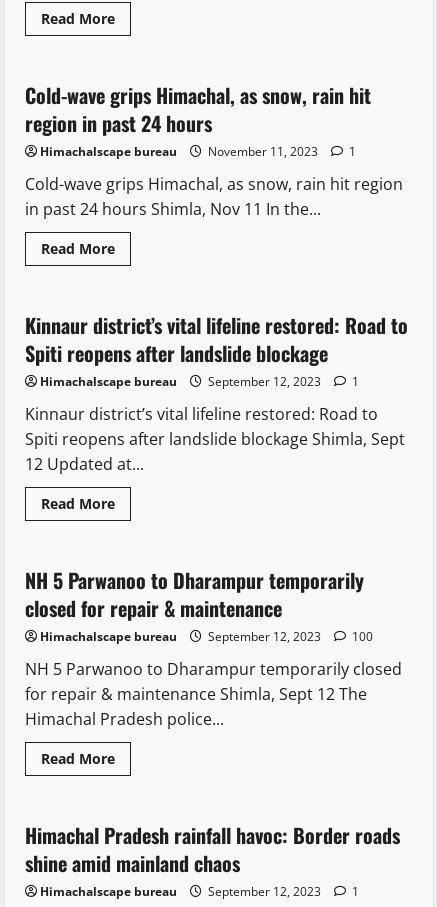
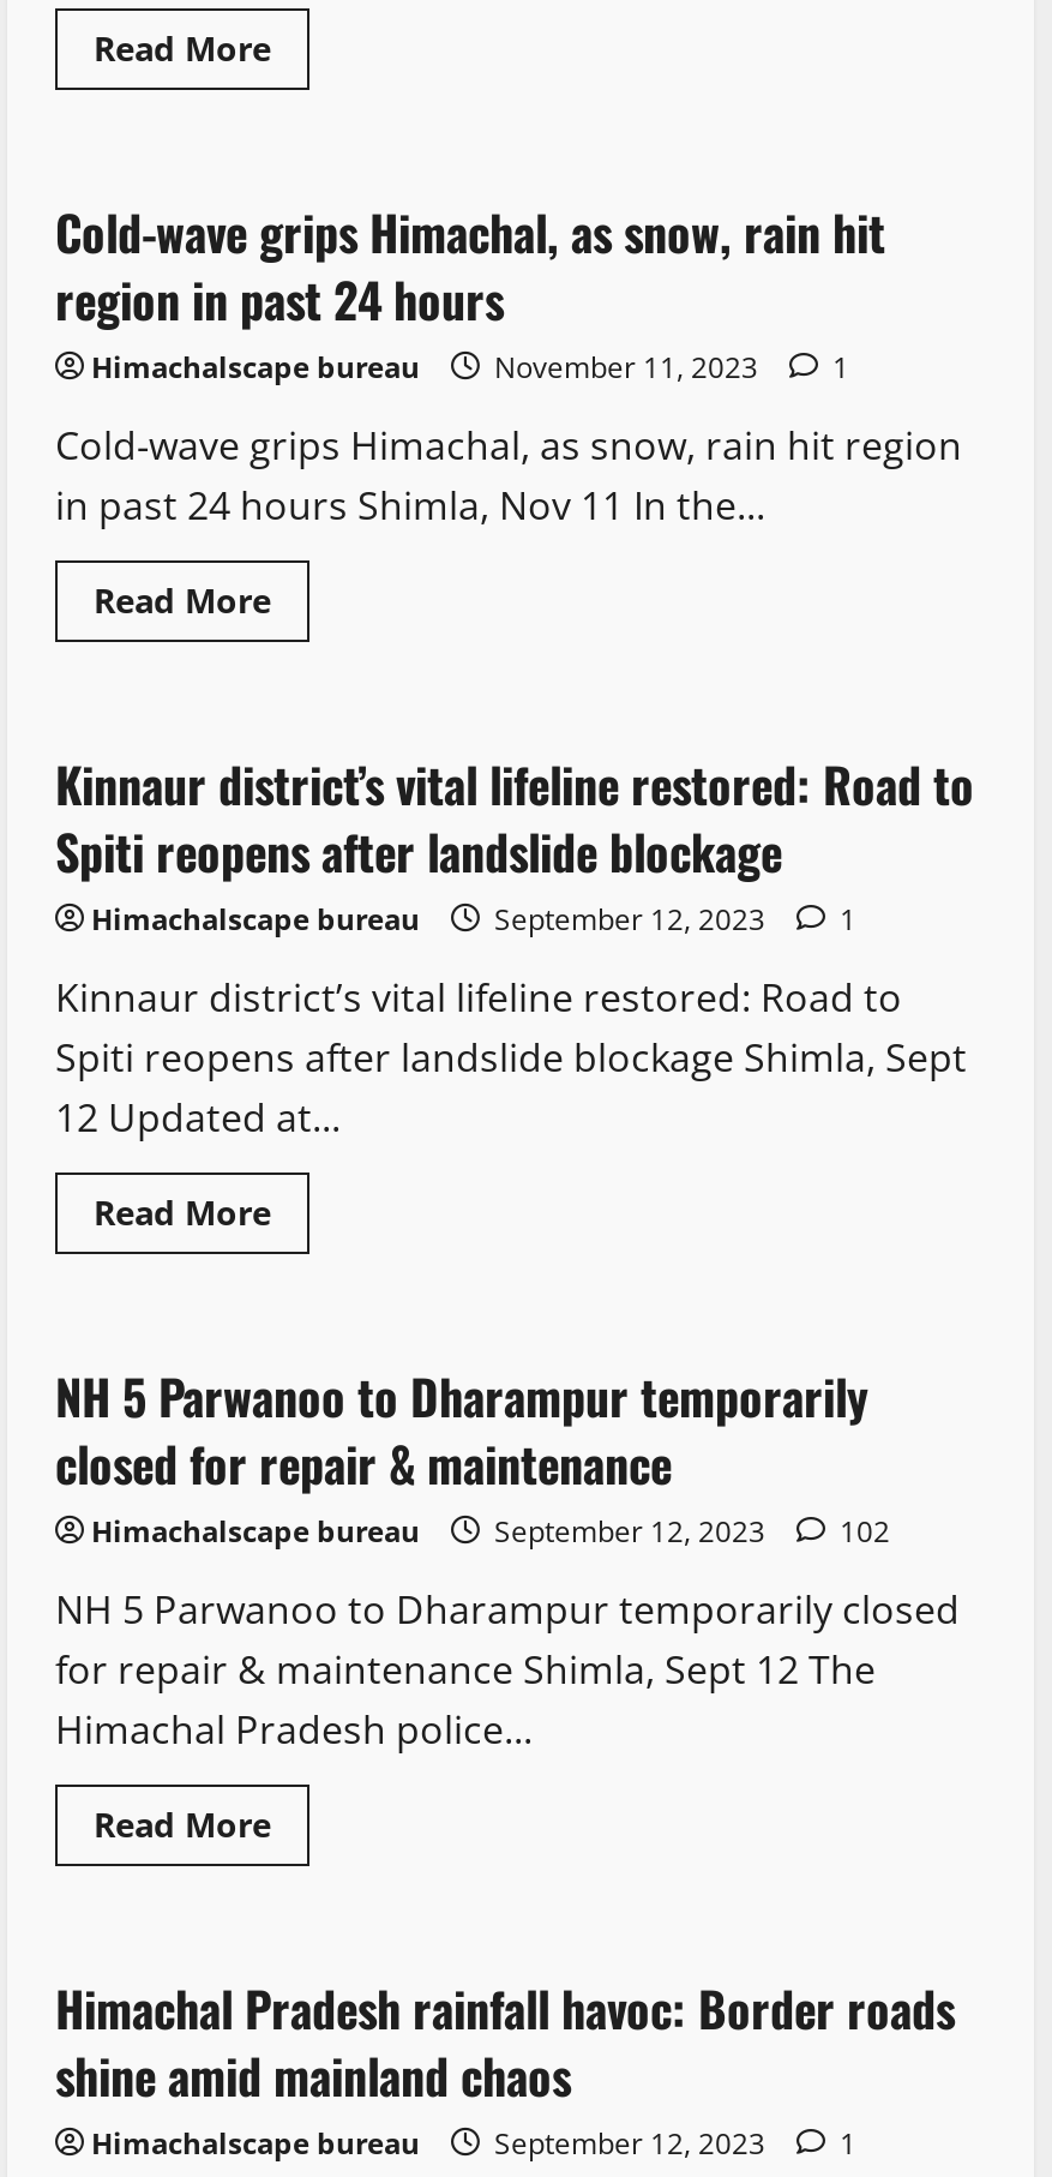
[40,628,373,645] Himachalscape bureau September 12, 2023 100 -> [91,1512,890,1553] Himachalscape bureau September 12, 2023 102

